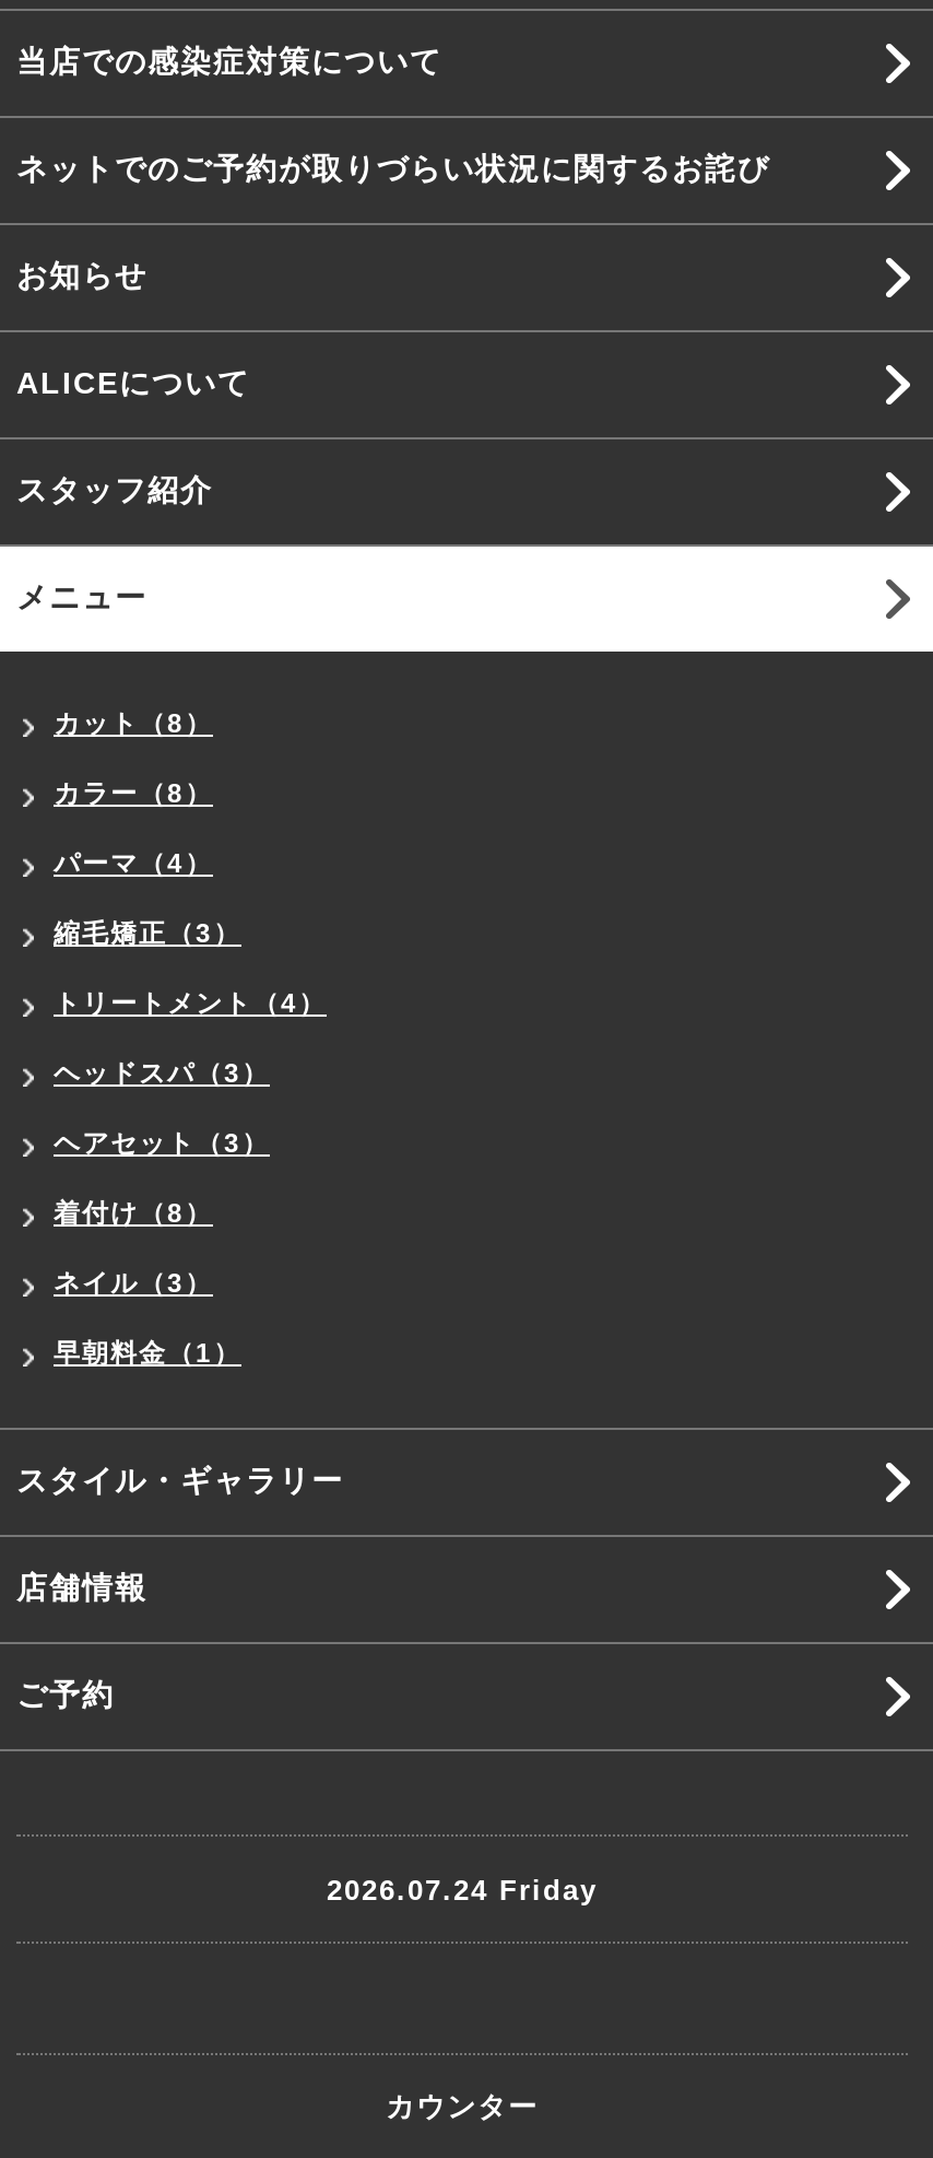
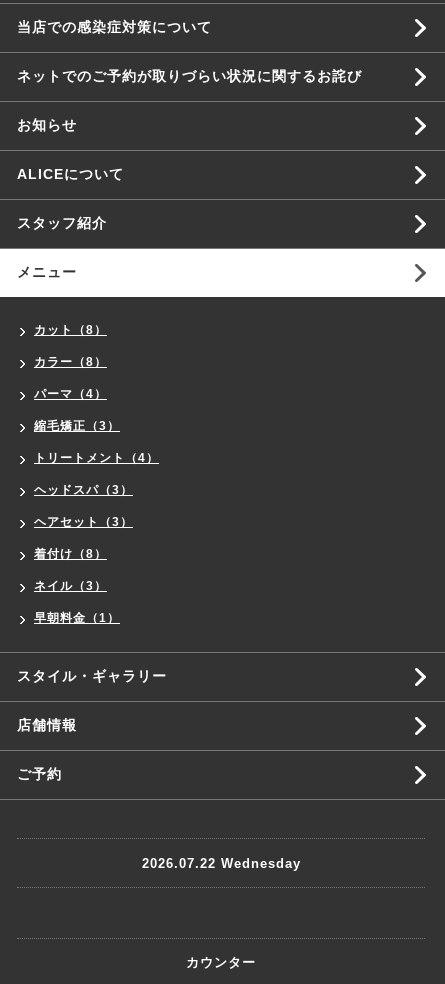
[327,1873,598,1905] 2026.07.24 Friday -> [141,855,300,870] 2026.07.22 Wednesday

